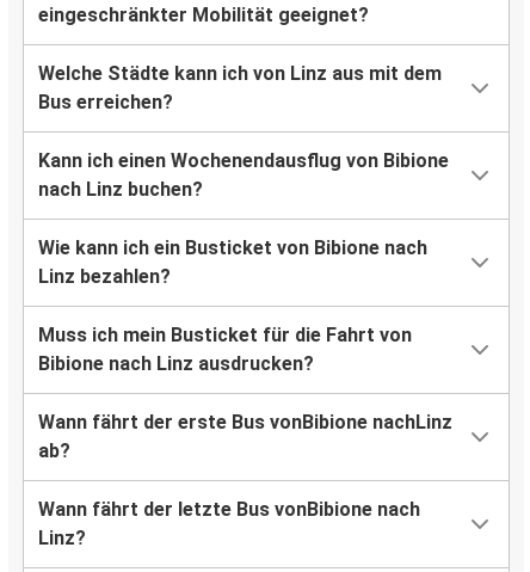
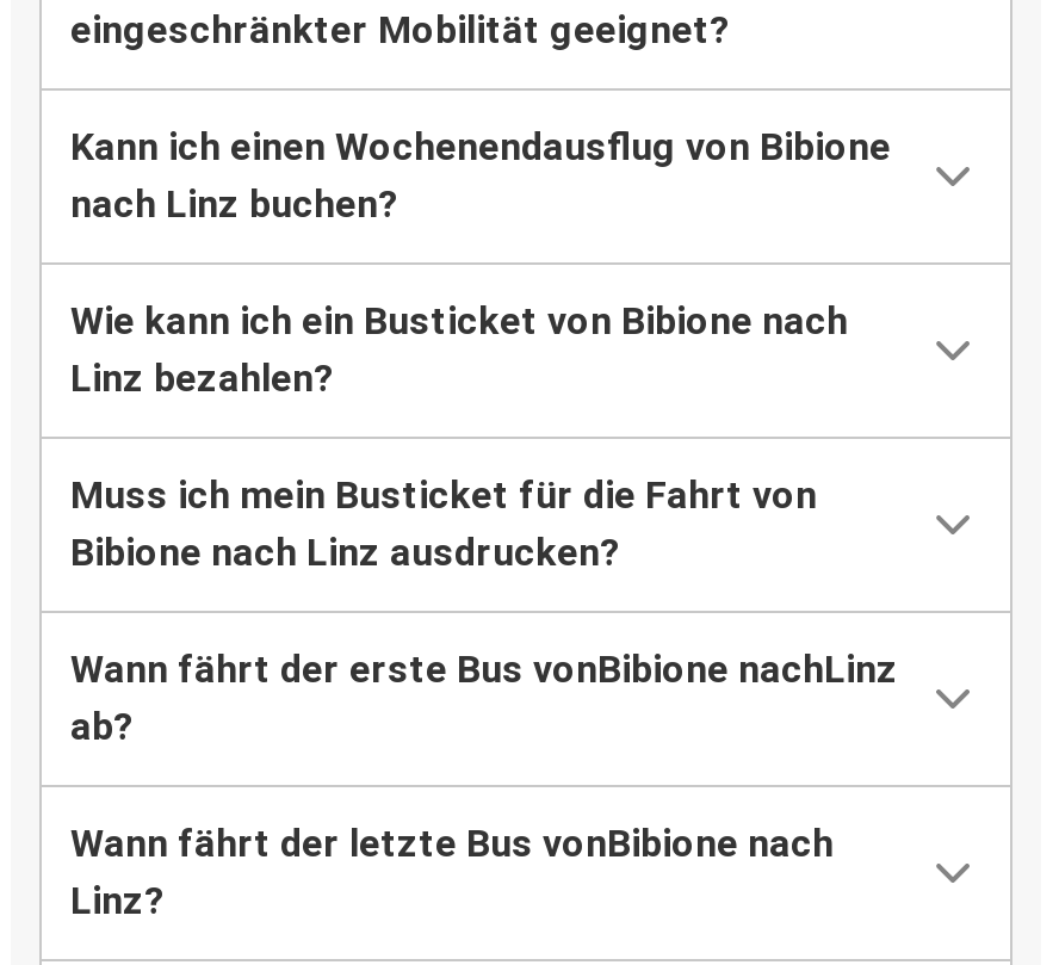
[38,62,442,114] Welche Städte kann ich von Linz aus mit dem | Bus erreichen? -> none

